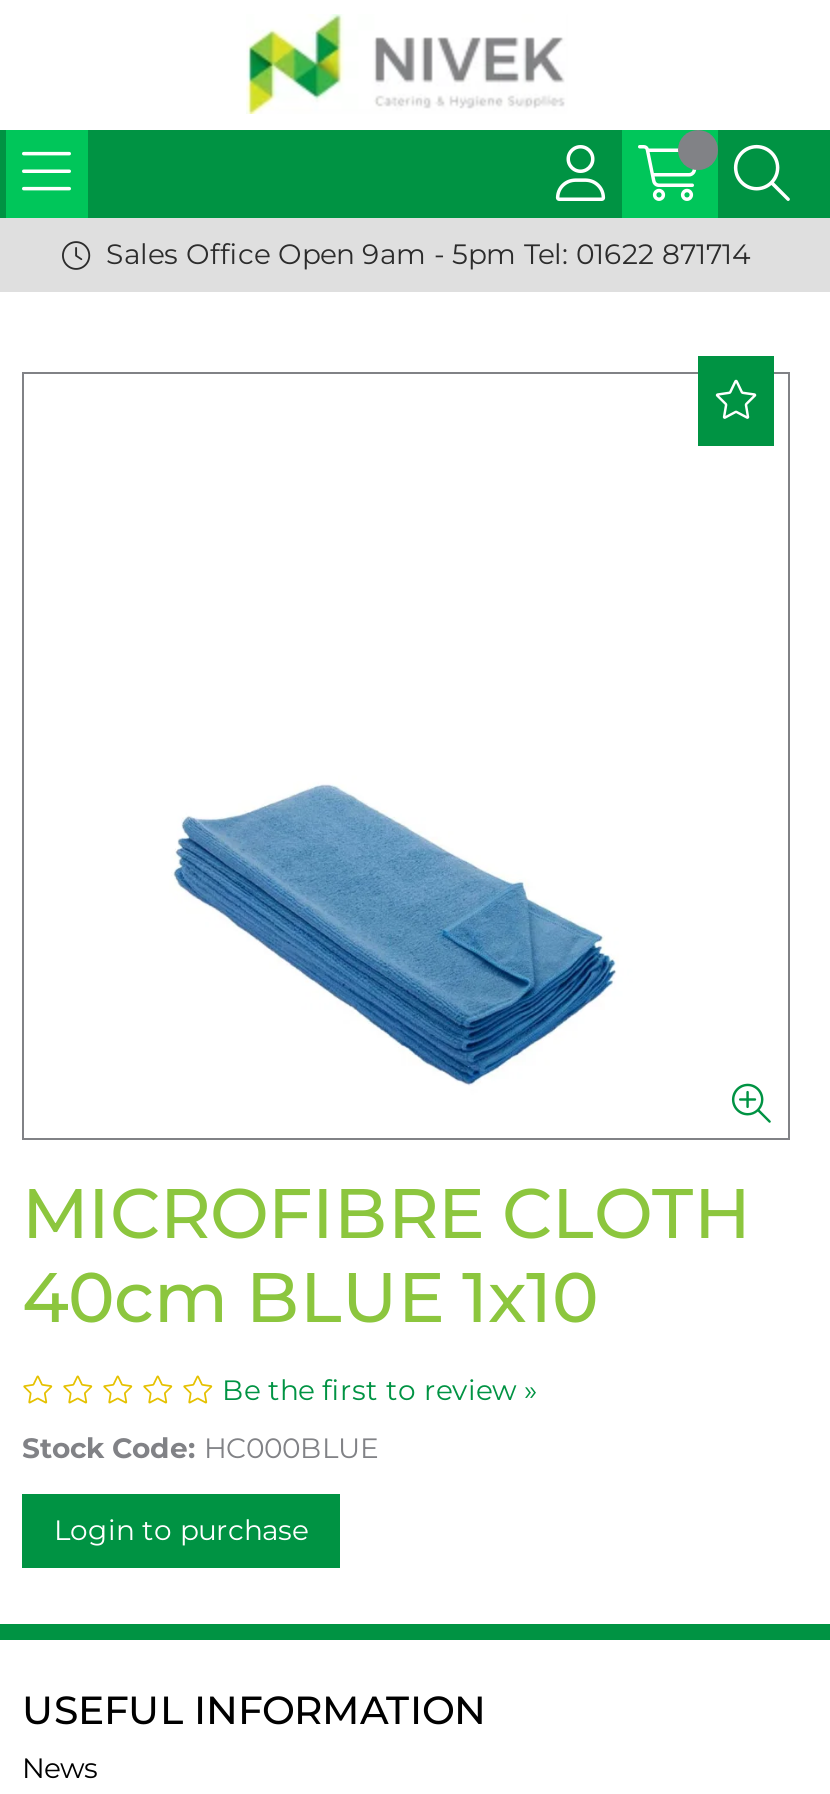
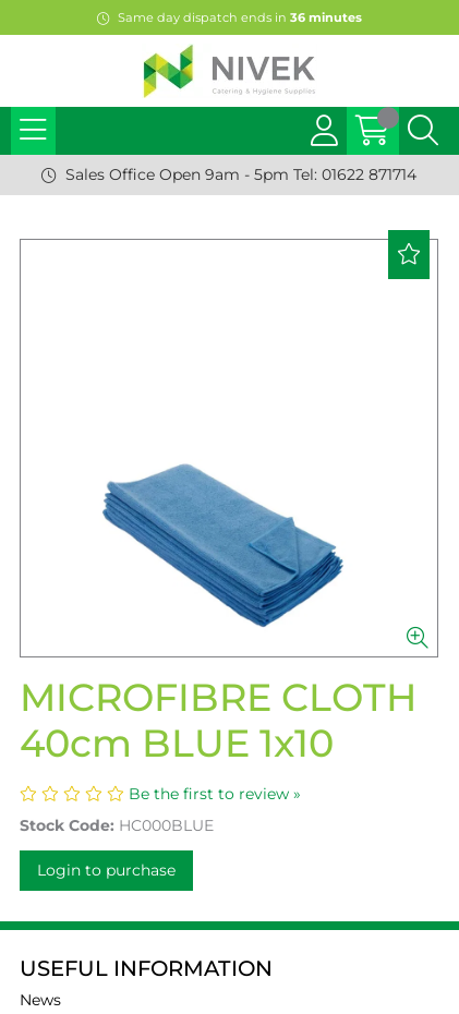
none -> [117,10,361,25] Same day dispatch ends in 36 minutes

